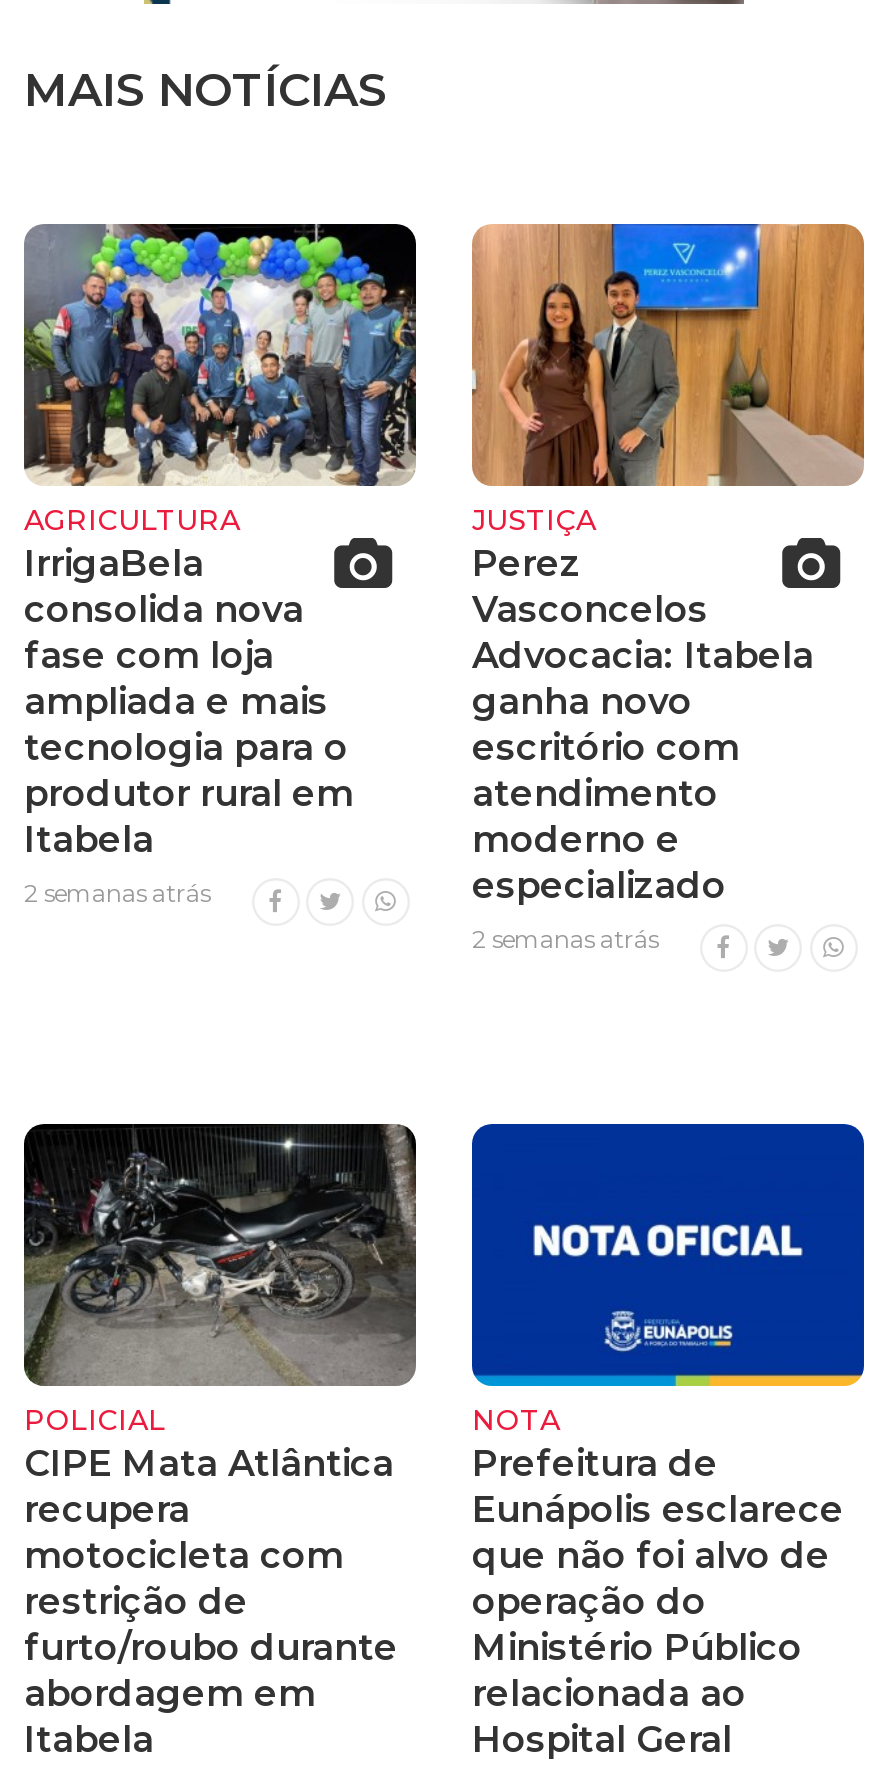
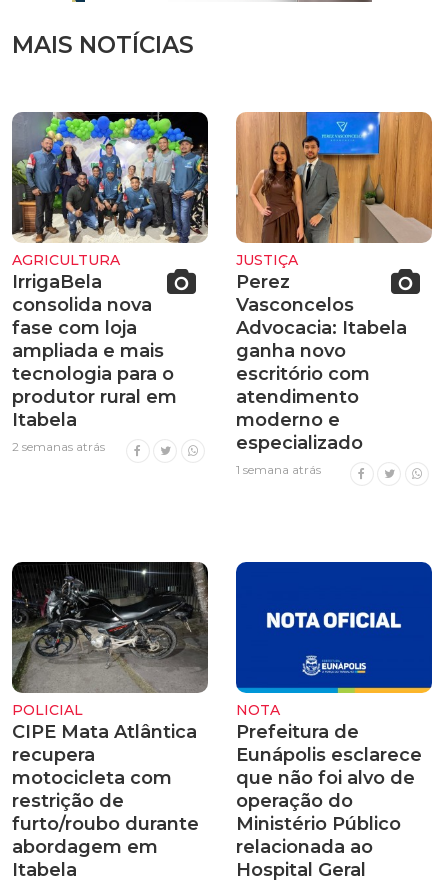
[472,924,658,954] 2 semanas atrás -> [236,462,321,477] 1 semana atrás

